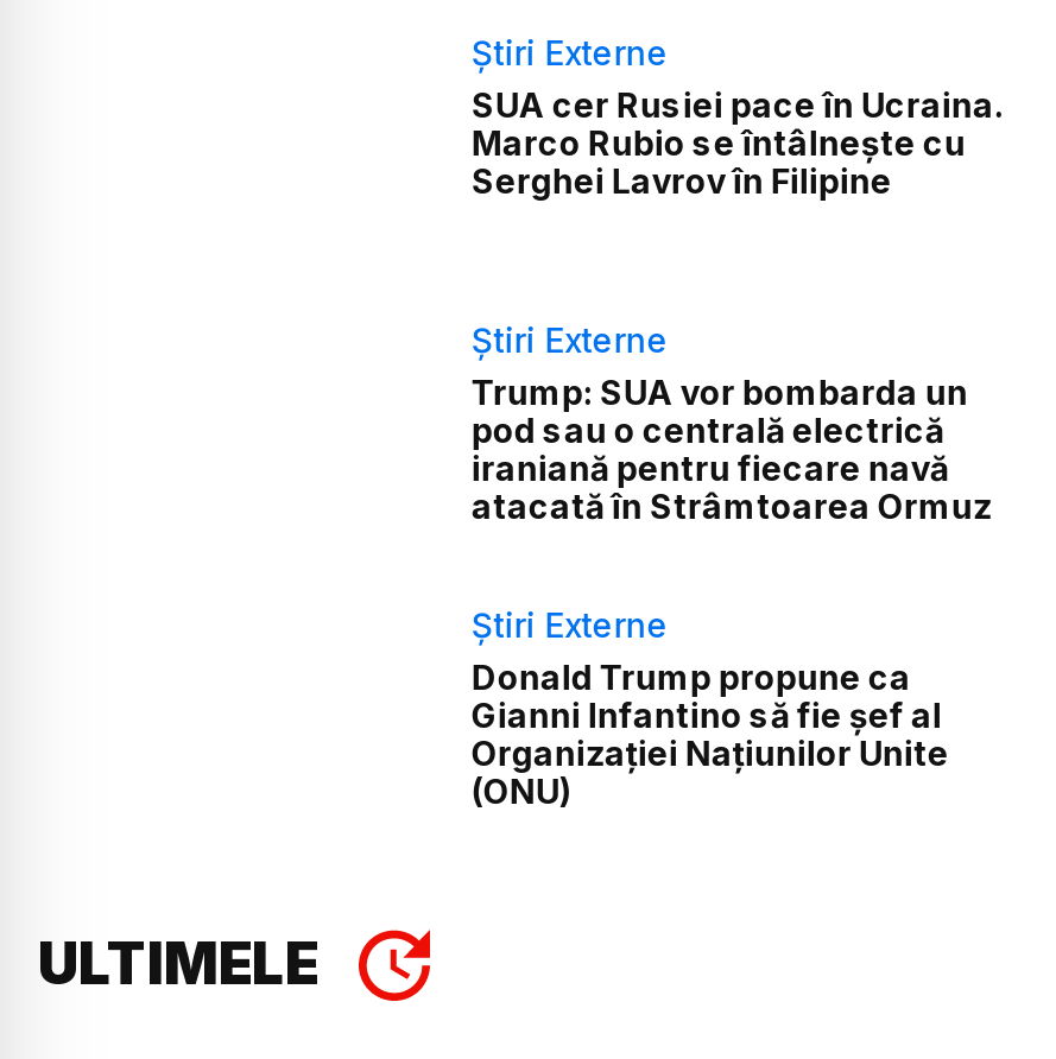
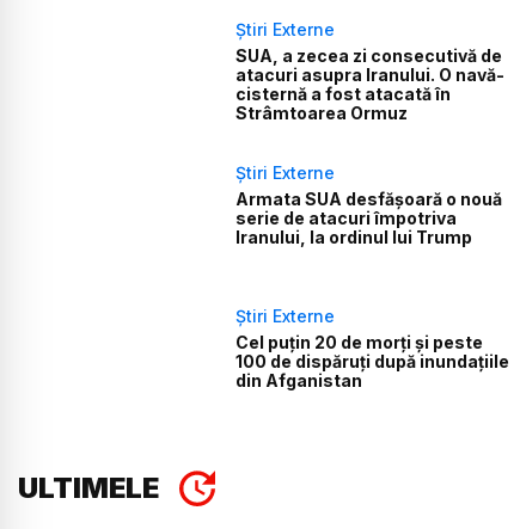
[471,85,1003,201] SUA cer Rusiei pace în Ucraina. | Marco Rubio se întâlnește cu | Serghei Lavrov în Filipine -> [236,45,505,123] SUA, a zecea zi consecutivă de | atacuri asupra Iranului. O navă- | cisternă a fost atacată în | Strâmtoarea Ormuz
[471,371,992,525] Trump: SUA vor bombarda un | pod sau o centrală electrică | iraniană pentru fiecare navă | atacată în Strâmtoarea Ormuz -> [236,189,503,247] Armata SUA desfășoară o nouă | serie de atacuri împotriva | Iranului, la ordinul lui Trump
[471,656,949,811] Donald Trump propune ca | Gianni Infantino să fie șef al | Organizației Națiunilor Unite | (ONU) -> [236,332,510,391] Cel puțin 20 de morți și peste | 100 de dispăruți după inundațiile | din Afganistan

